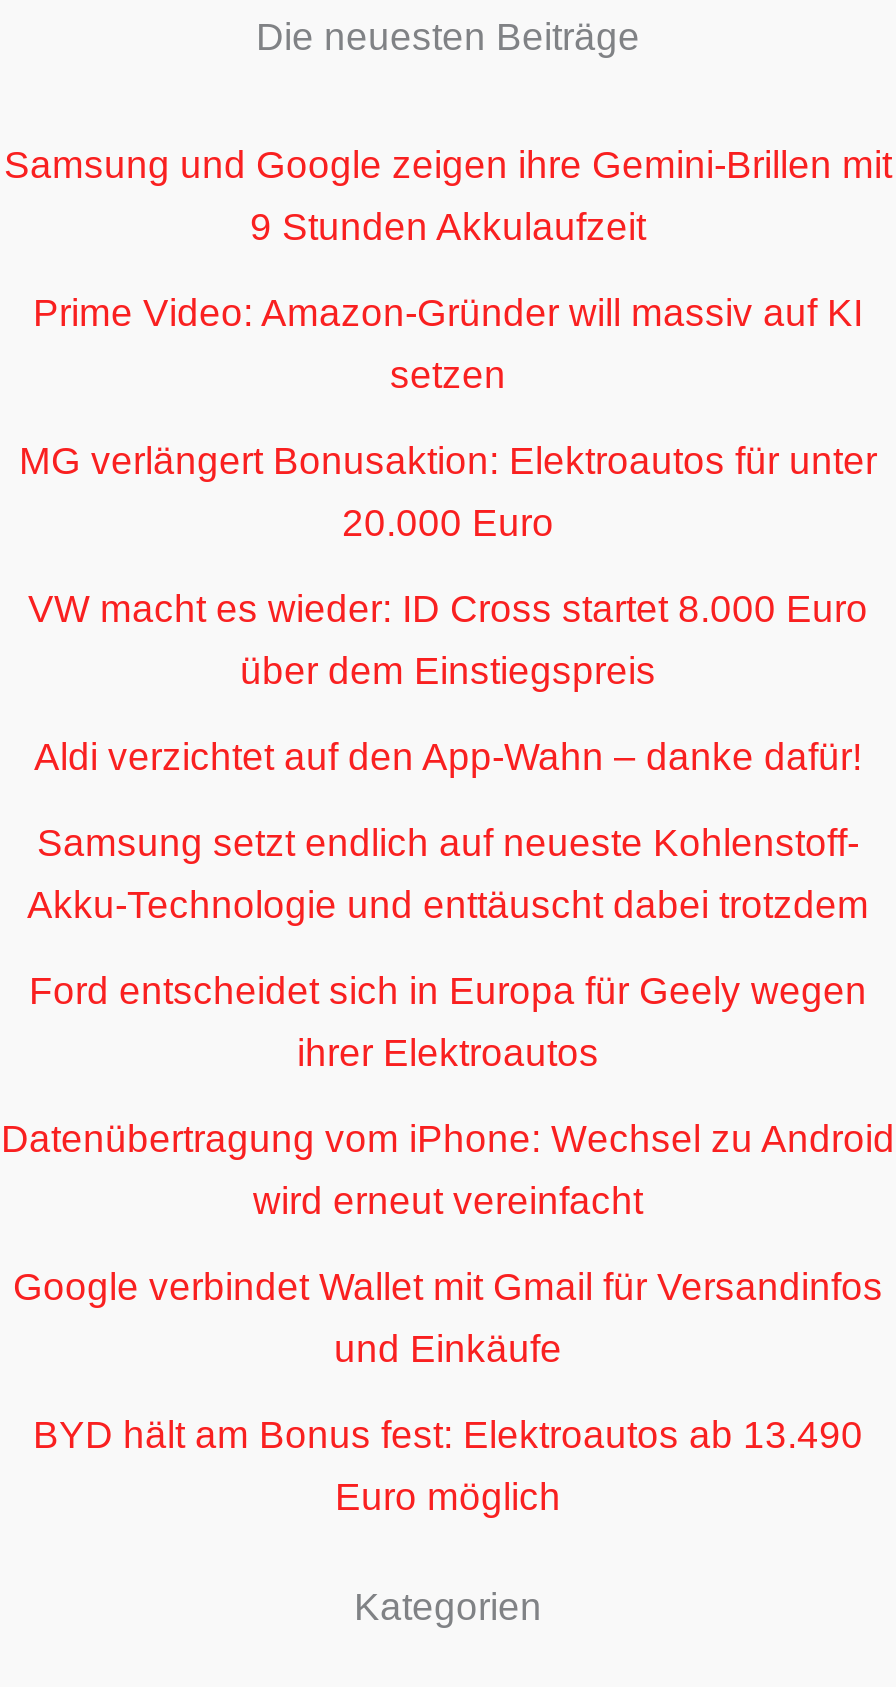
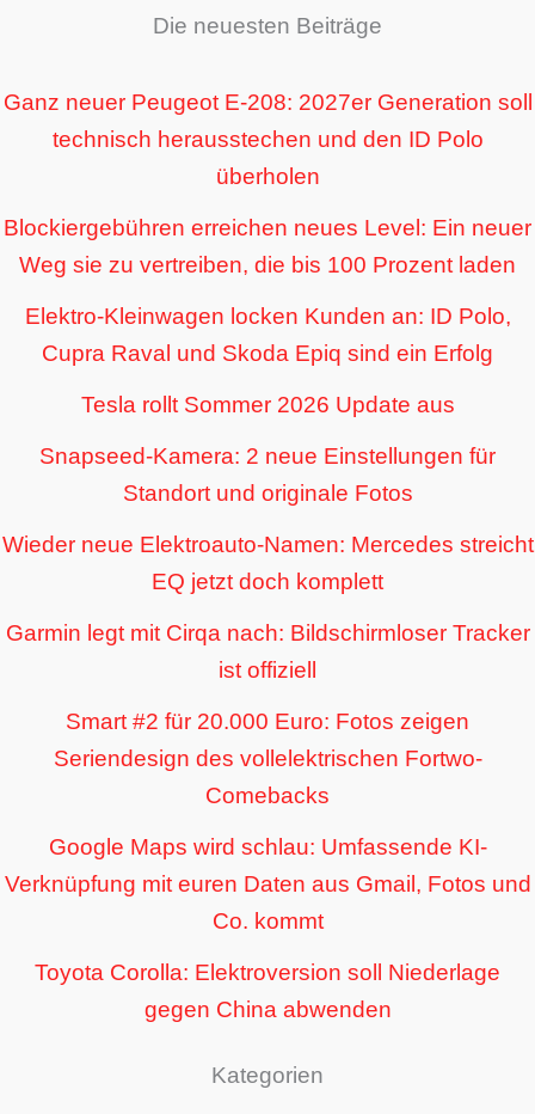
[1,144,895,1518] Samsung und Google zeigen ihre Gemini-Brillen mit | 9 Stunden Akkulaufzeit | Prime Video: Amazon-Gründer will massiv auf KI | setzen | MG verlängert Bonusaktion: Elektroautos für unter | 20.000 Euro | VW macht es wieder: ID Cross startet 8.000 Euro | über dem Einstiegspreis | Aldi verzichtet auf den App-Wahn – danke dafür! | Samsung setzt endlich auf neueste Kohlenstoff- | Akku-Technologie und enttäuscht dabei trotzdem | Ford entscheidet sich in Europa für Geely wegen | ihrer Elektroautos | Datenübertragung vom iPhone: Wechsel zu Android | wird erneut vereinfacht | Google verbindet Wallet mit Gmail für Versandinfos | und Einkäufe | BYD hält am Bonus fest: Elektroautos ab 13.490 | Euro möglich -> [2,90,533,1022] Ganz neuer Peugeot E-208: 2027er Generation soll | technisch herausstechen und den ID Polo | überholen | Blockiergebühren erreichen neues Level: Ein neuer | Weg sie zu vertreiben, die bis 100 Prozent laden | Elektro-Kleinwagen locken Kunden an: ID Polo, | Cupra Raval und Skoda Epiq sind ein Erfolg | Tesla rollt Sommer 2026 Update aus | Snapseed-Kamera: 2 neue Einstellungen für | Standort und originale Fotos | Wieder neue Elektroauto-Namen: Mercedes streicht | EQ jetzt doch komplett | Garmin legt mit Cirqa nach: Bildschirmloser Tracker | ist offiziell | Smart #2 für 20.000 Euro: Fotos zeigen | Seriendesign des vollelektrischen Fortwo- | Comebacks | Google Maps wird schlau: Umfassende KI- | Verknüpfung mit euren Daten aus Gmail, Fotos und | Co. kommt | Toyota Corolla: Elektroversion soll Niederlage | gegen China abwenden

